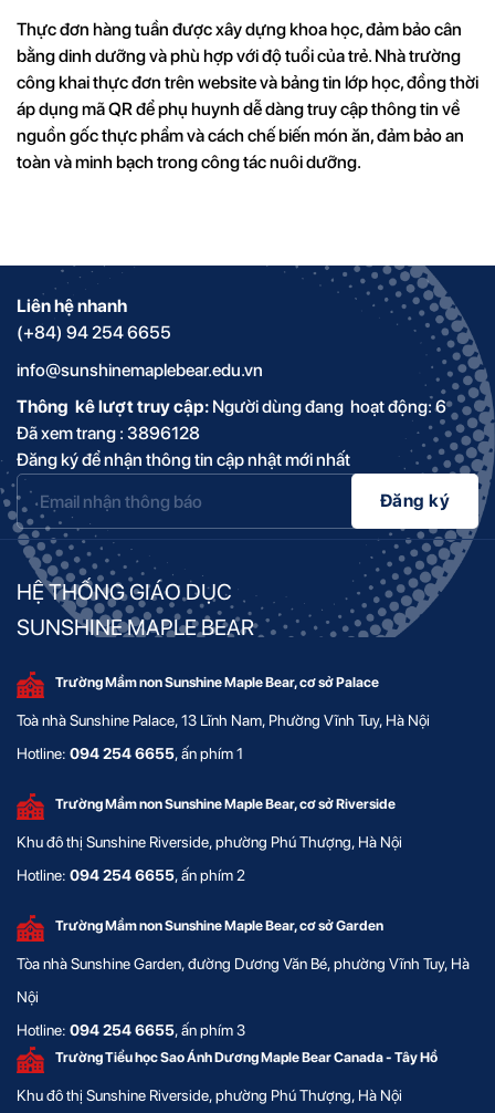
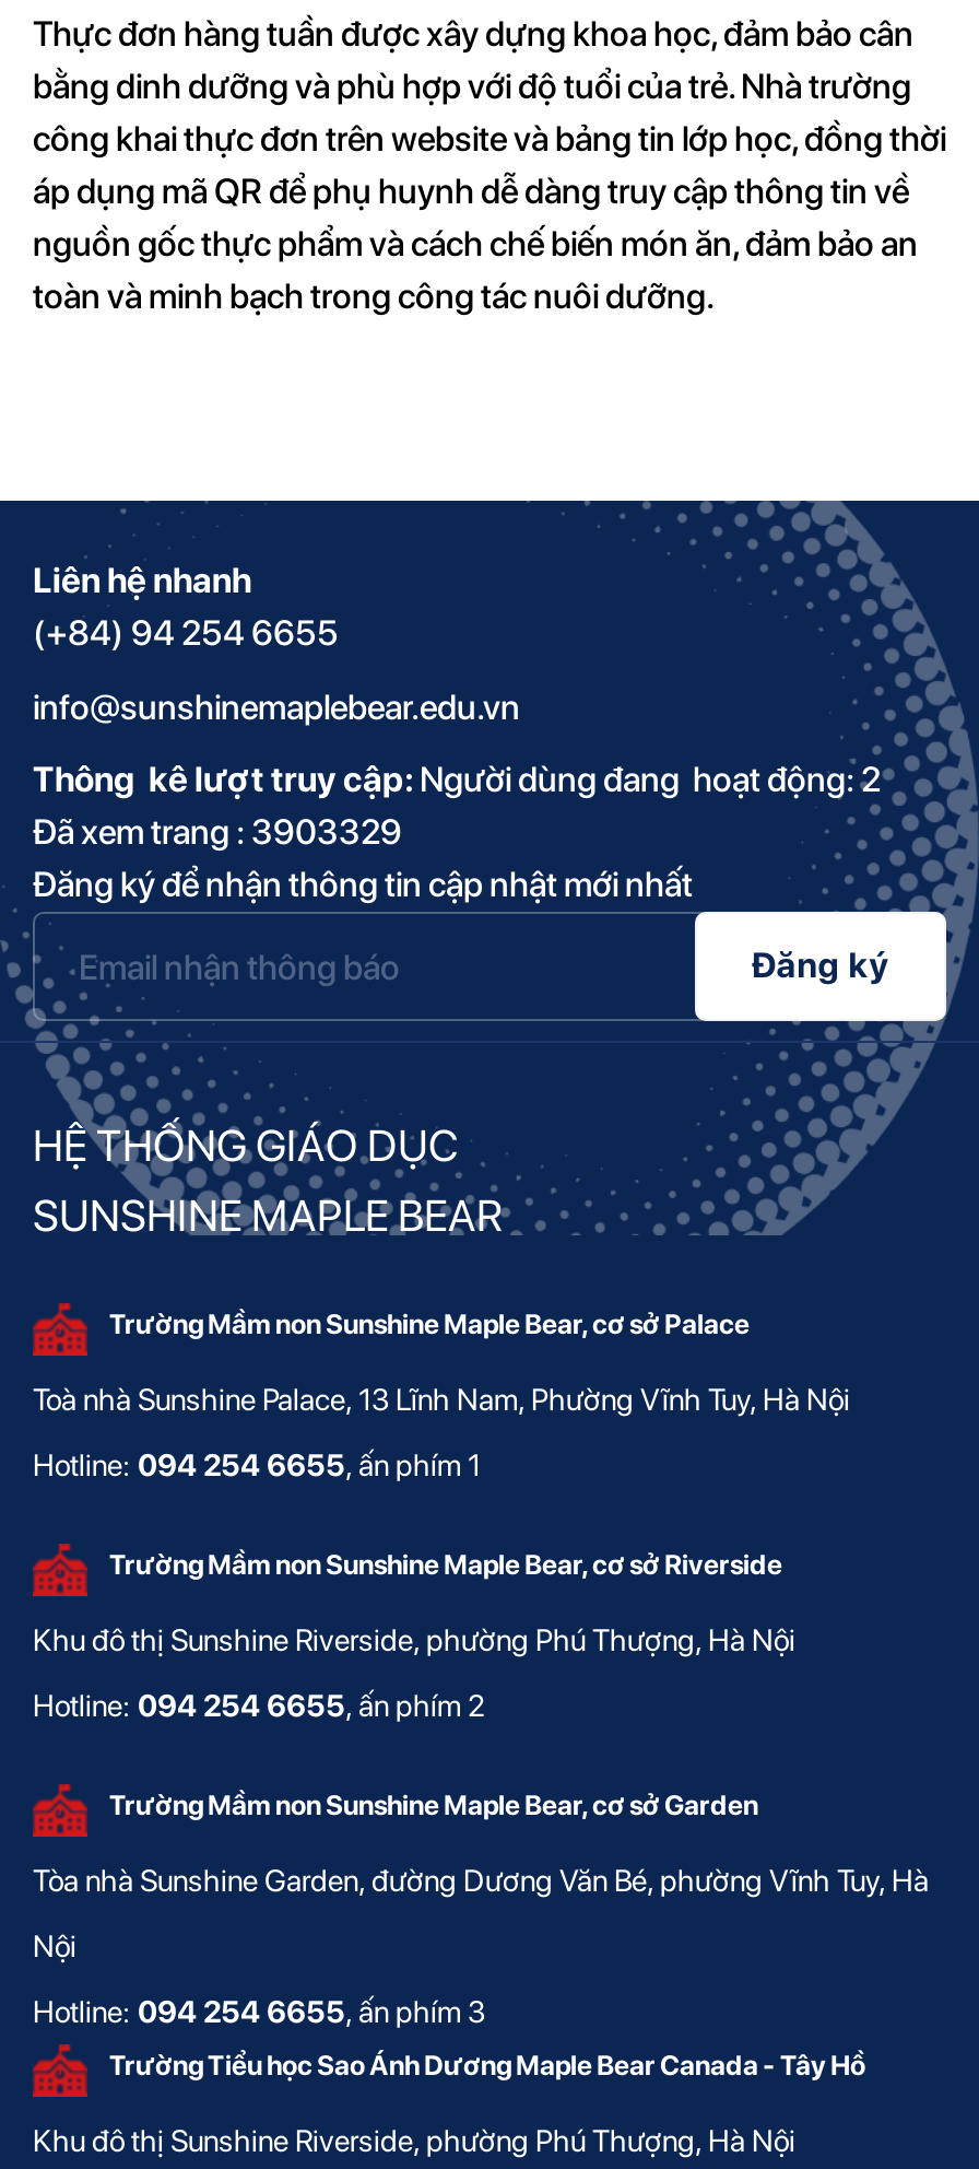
[17,396,446,417] Thông kê lượt truy cập: Người dùng đang hoạt động: 6 -> [33,759,881,801] Thông kê lượt truy cập: Người dùng đang hoạt động: 2
[17,423,200,444] Đã xem trang : 3896128 -> [33,812,402,853] Đã xem trang : 3903329

